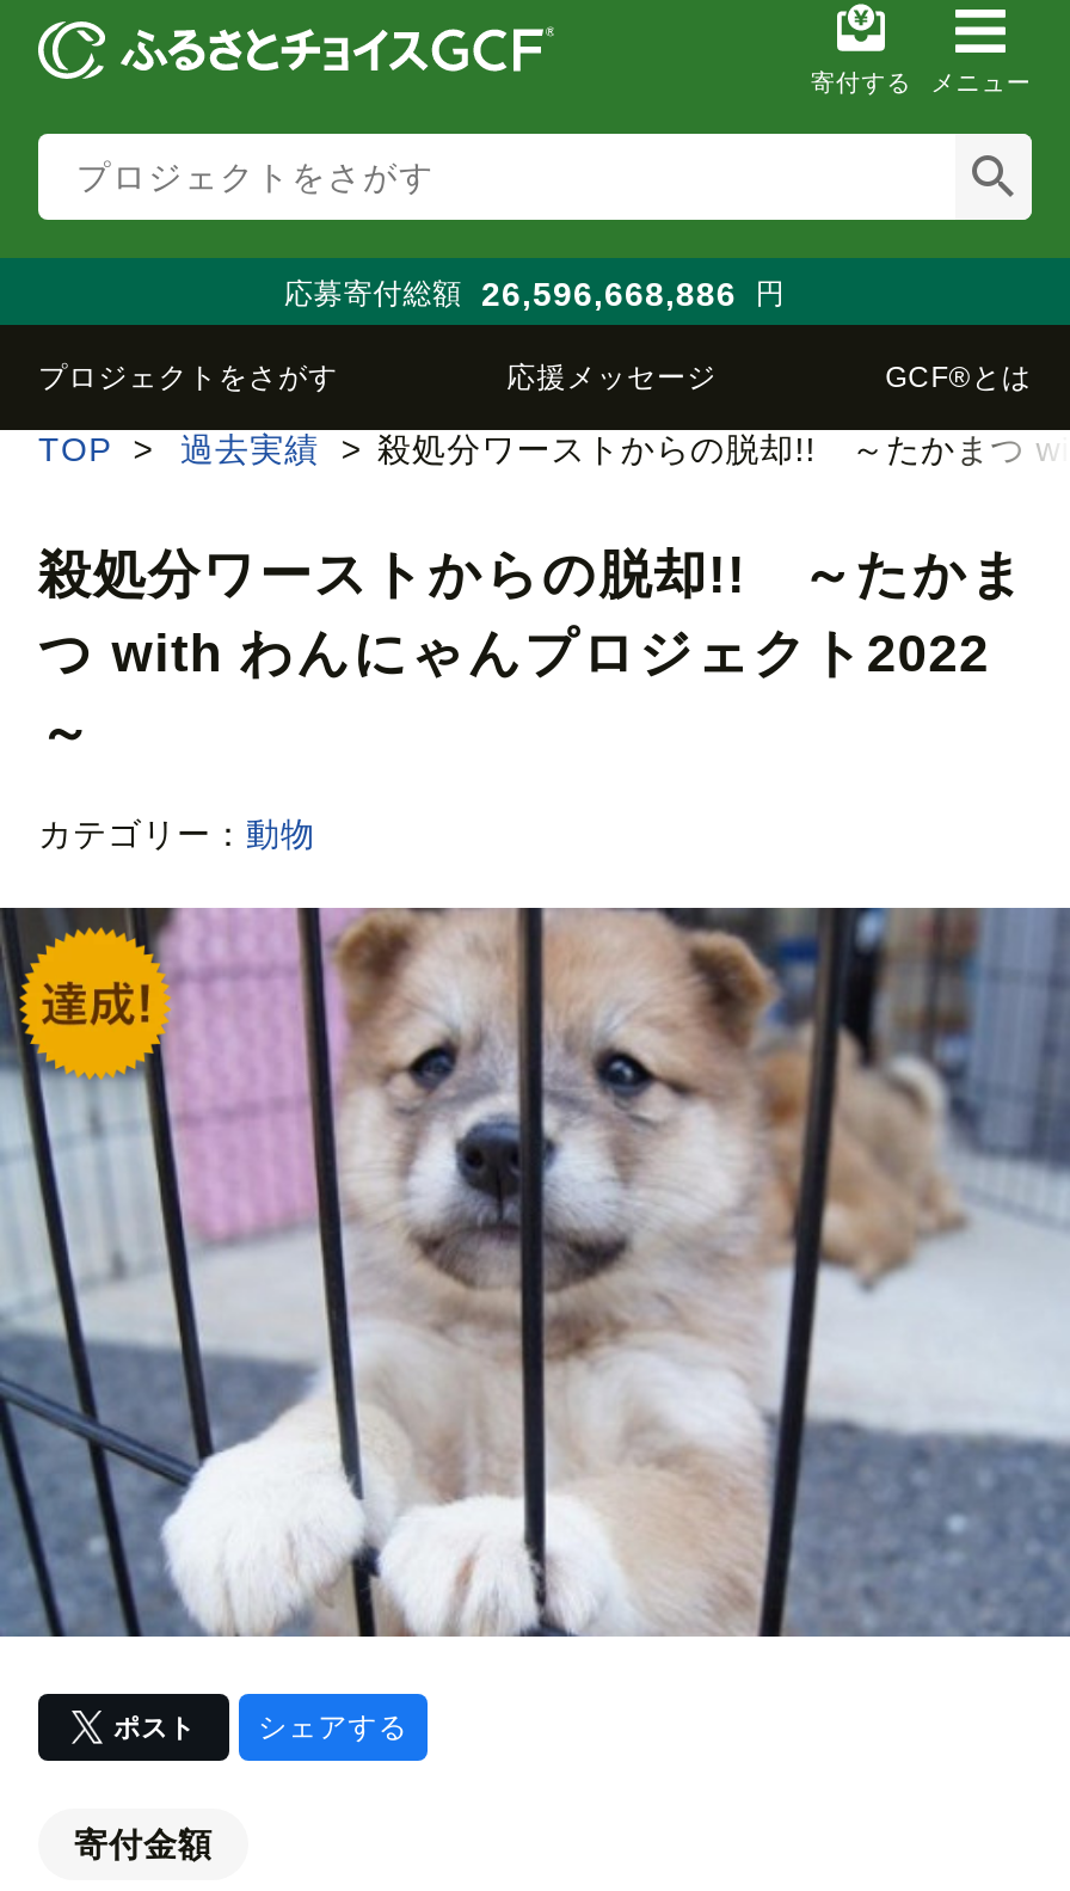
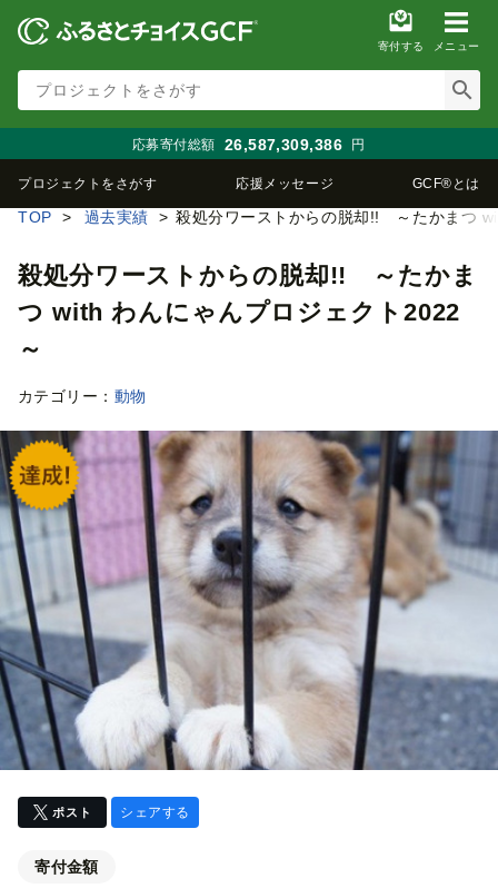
[284,274,786,312] 応募寄付総額 26,596,668,886 円 -> [132,135,366,153] 応募寄付総額 26,587,309,386 円

